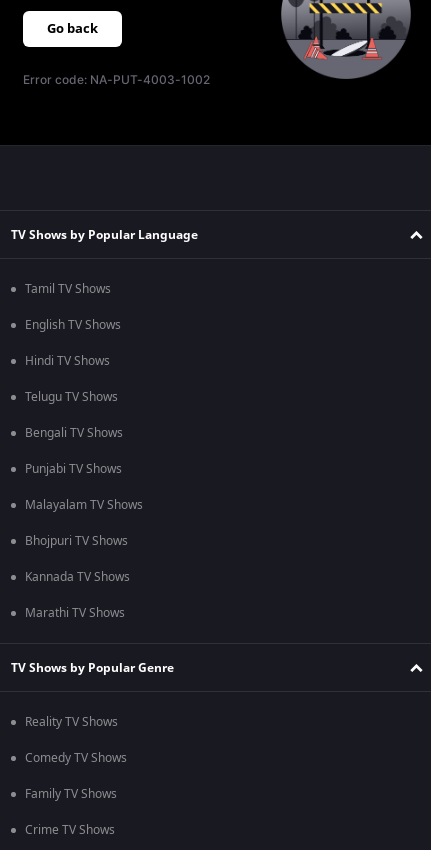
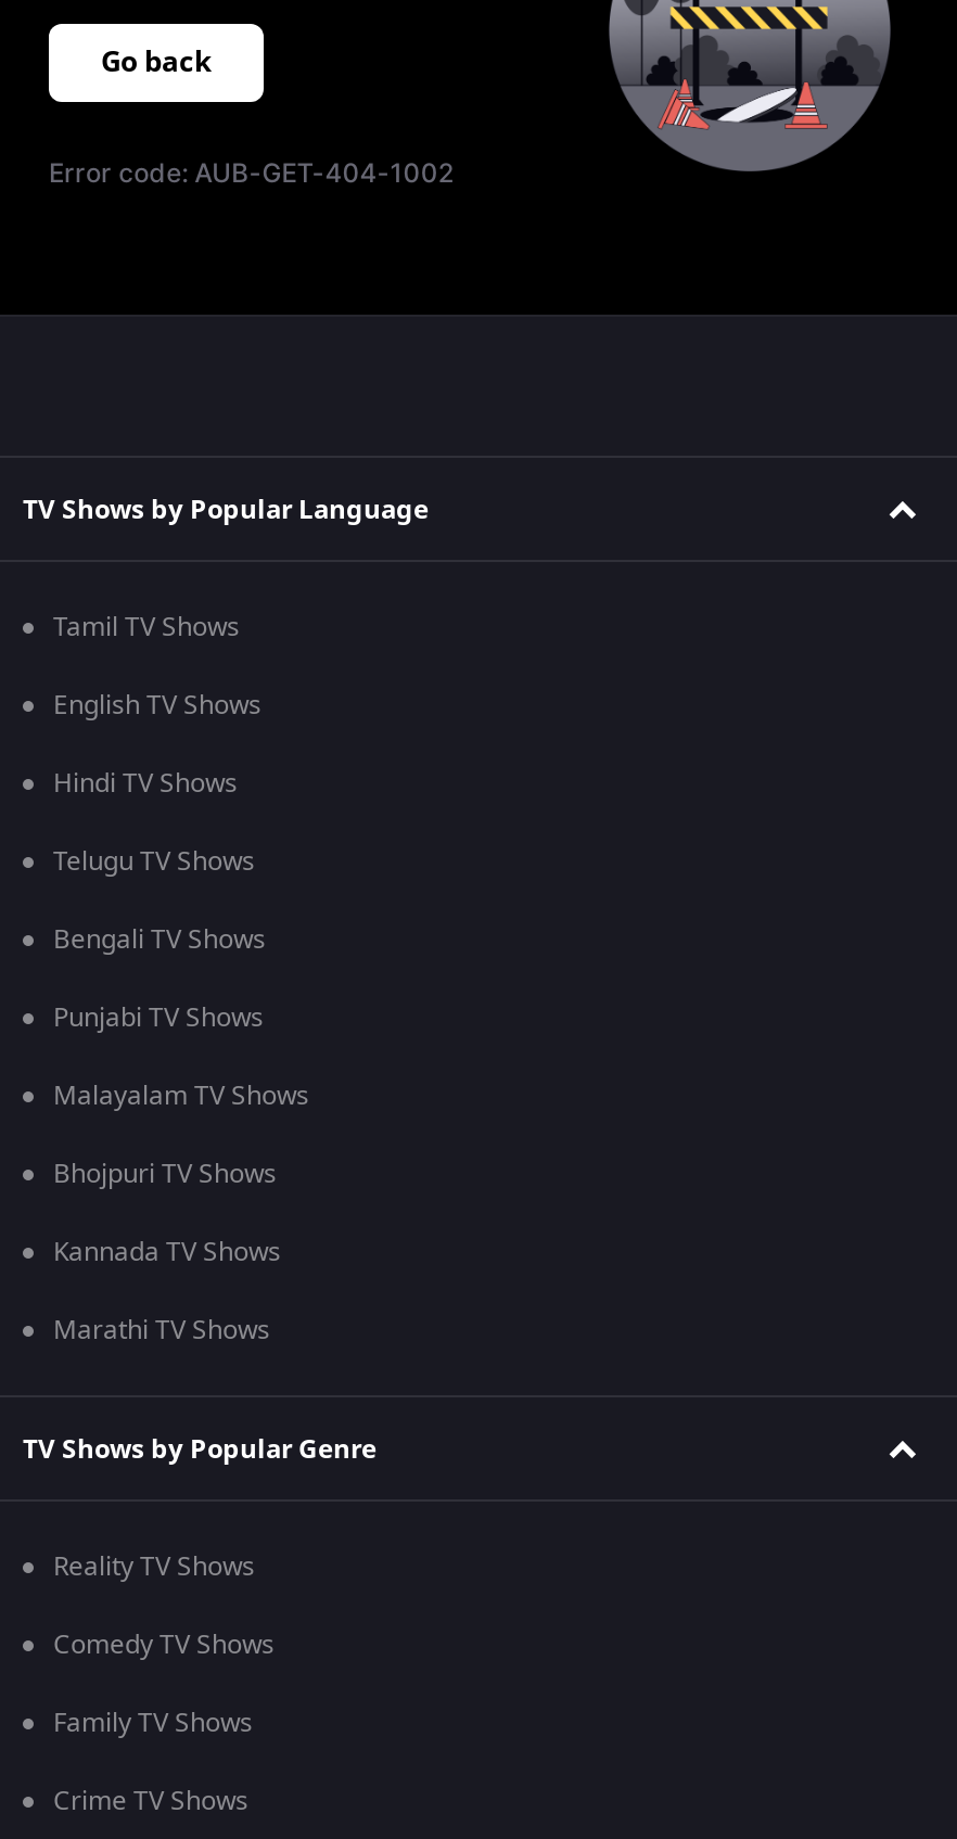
[23,72,210,87] Error code: NA-PUT-4003-1002 -> [49,156,453,189] Error code: AUB-GET-404-1002

